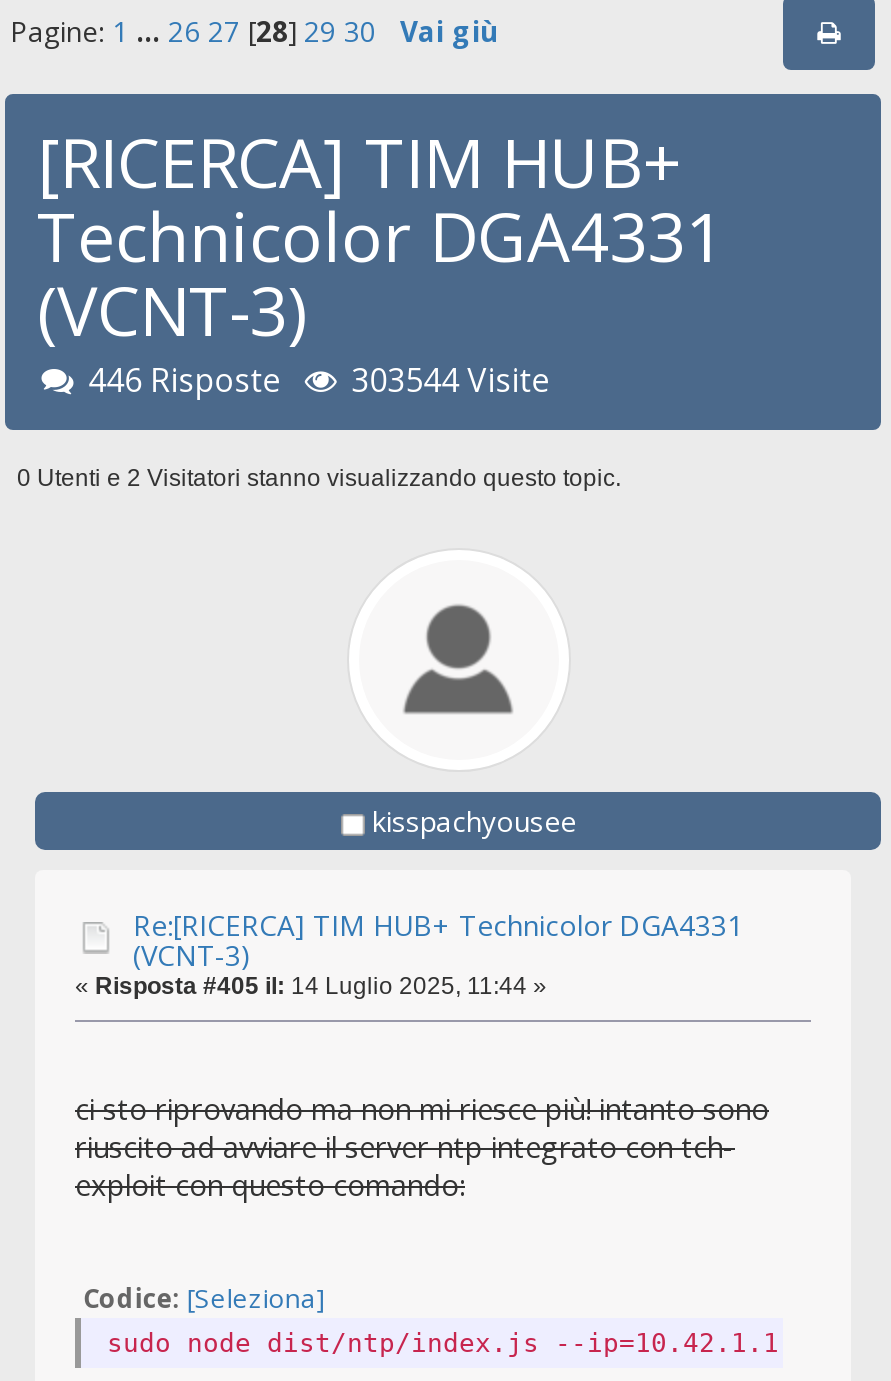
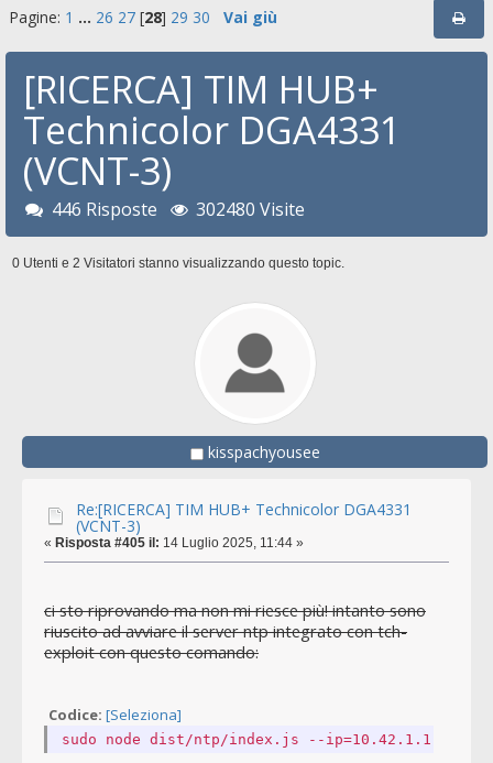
[88,358,549,402] 446 Risposte 303544 Visite -> [51,197,305,221] 446 Risposte 302480 Visite

